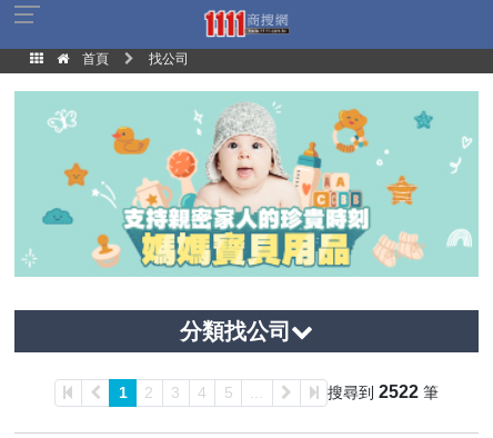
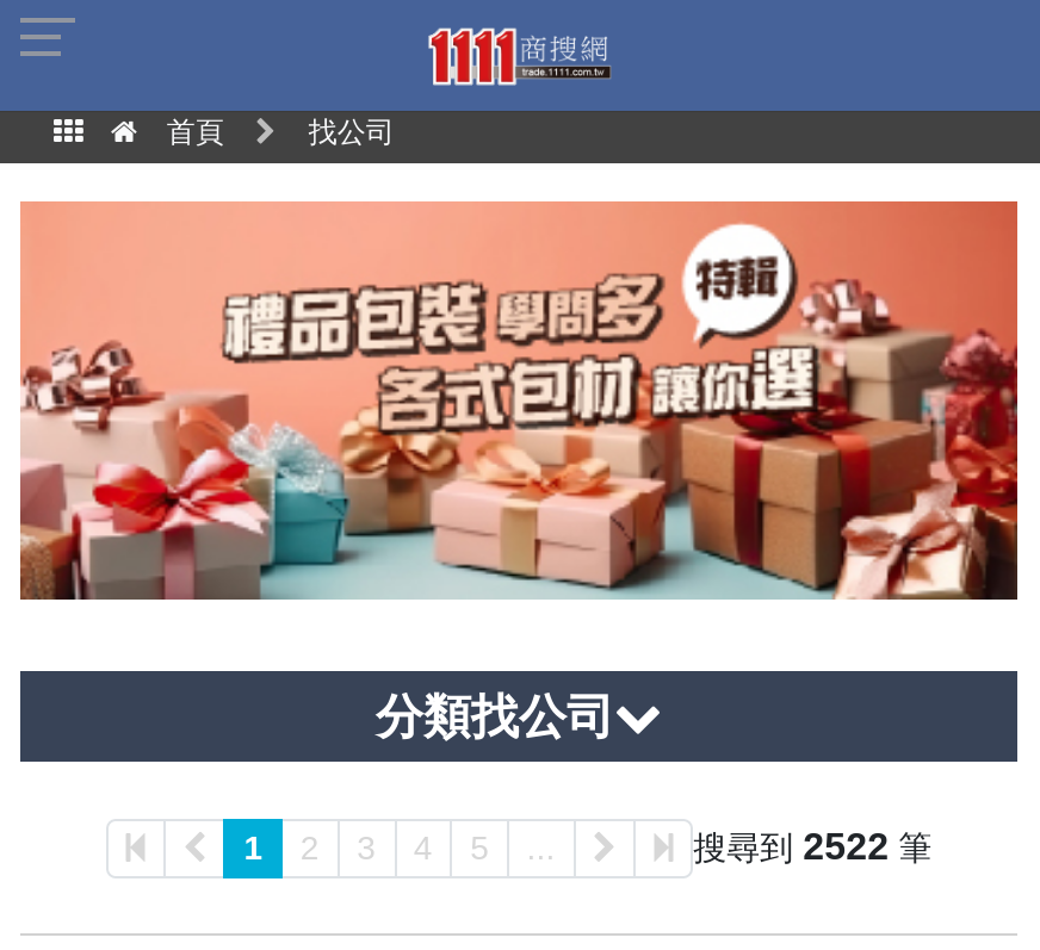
[13,90,480,277] [image] -> [18,199,1020,602] [image]

